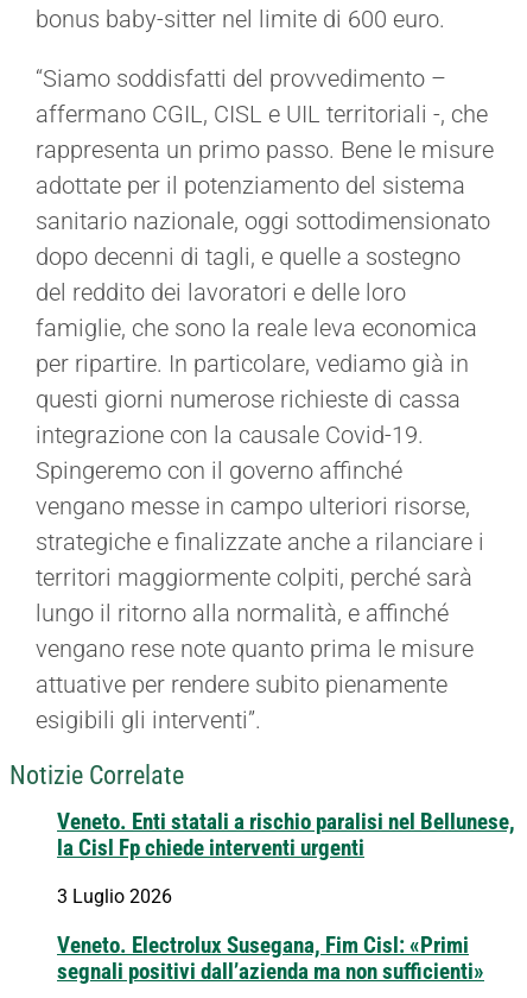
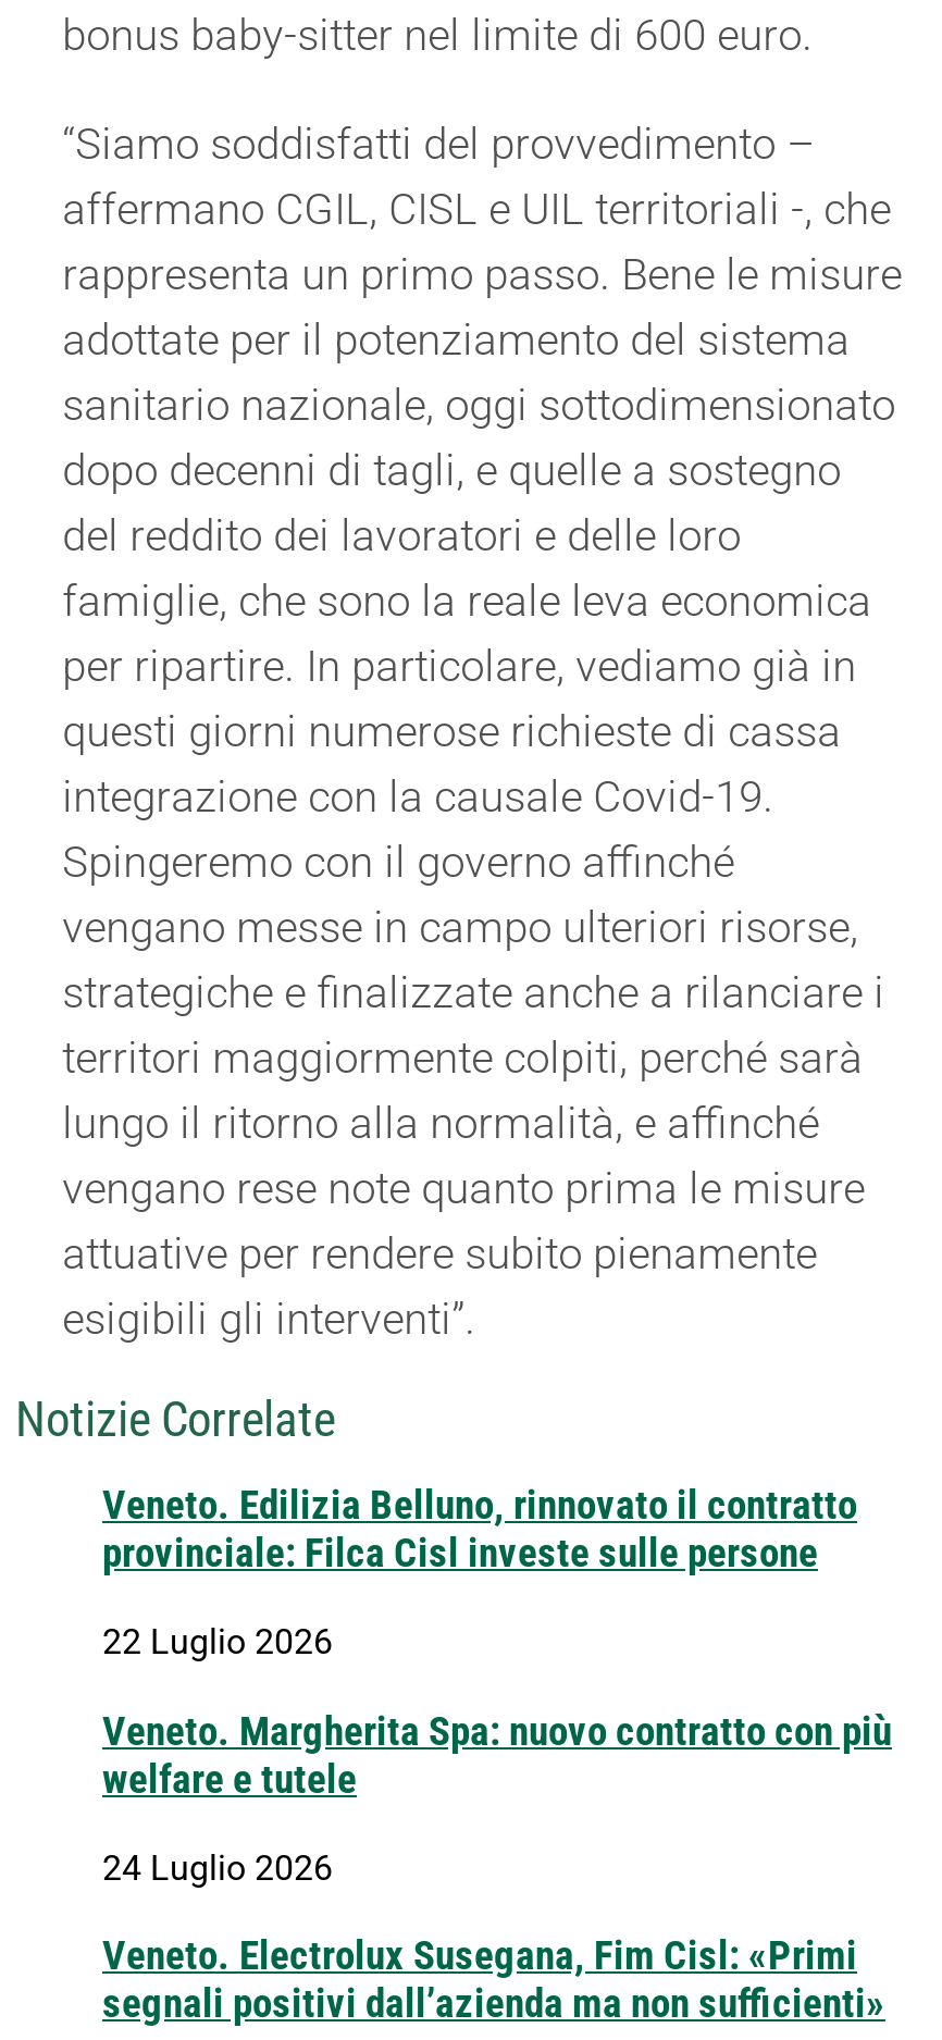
[57,810,515,908] Veneto. Enti statali a rischio paralisi nel Bellunese, | la Cisl Fp chiede interventi urgenti | 3 Luglio 2026 -> [102,1483,892,1888] Veneto. Edilizia Belluno, rinnovato il contratto | provinciale: Filca Cisl investe sulle persone | 22 Luglio 2026 | Veneto. Margherita Spa: nuovo contratto con più | welfare e tutele | 24 Luglio 2026

